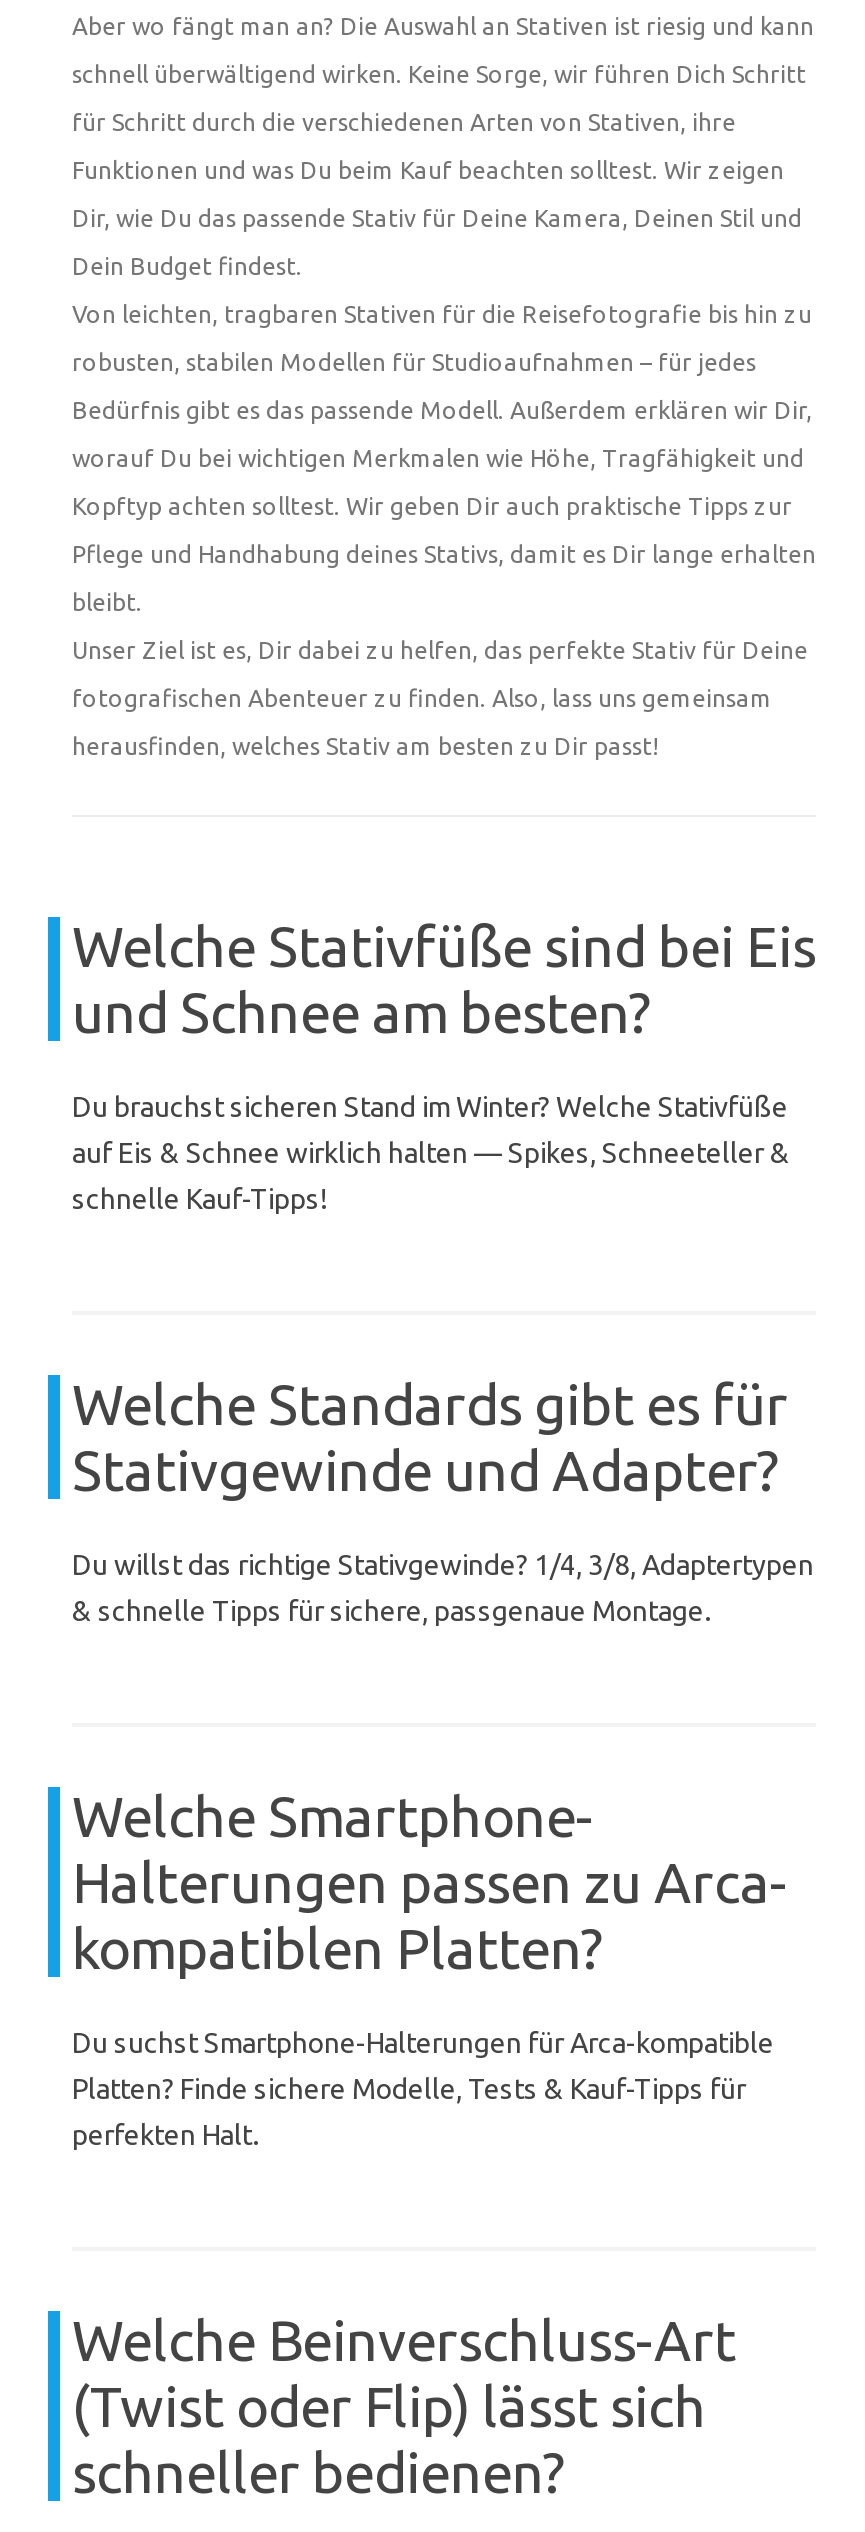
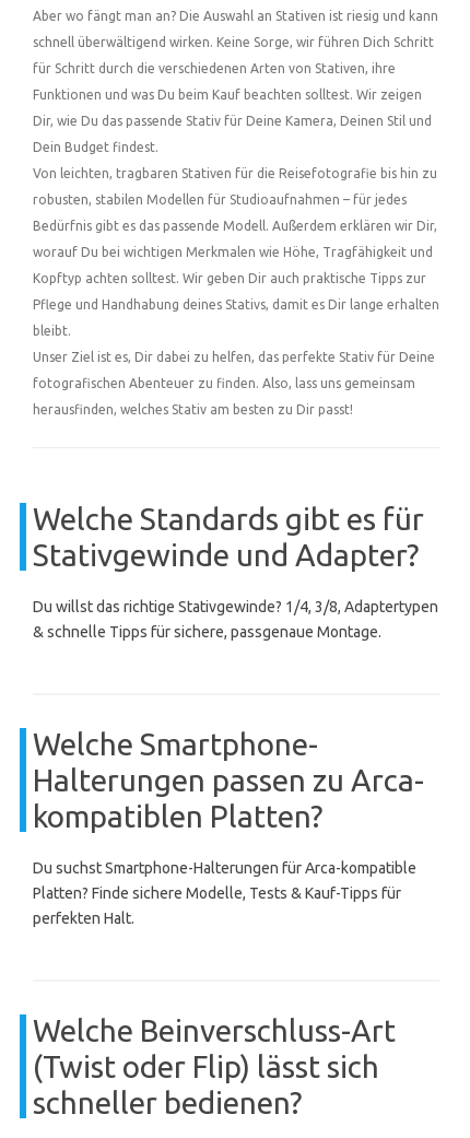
[72,915,816,1215] Welche Stativfüße sind bei Eis | und Schnee am besten? | Du brauchst sicheren Stand im Winter? Welche Stativfüße | auf Eis & Schnee wirklich halten — Spikes, Schneeteller & | schnelle Kauf-Tipps! -> none

